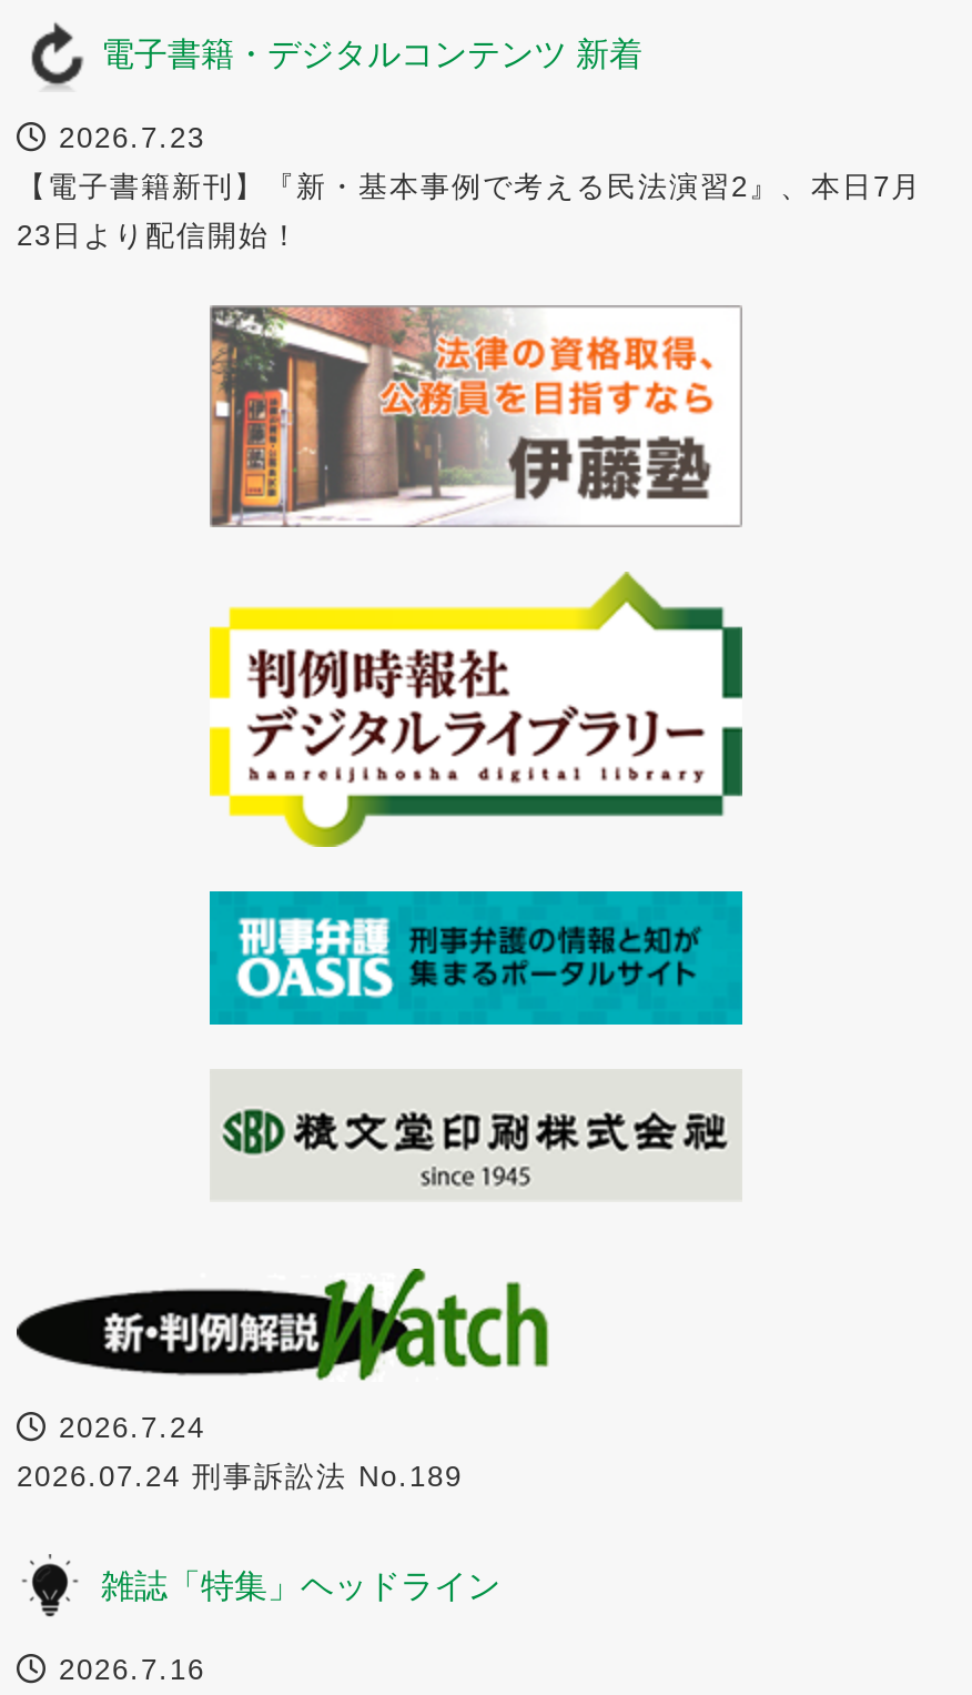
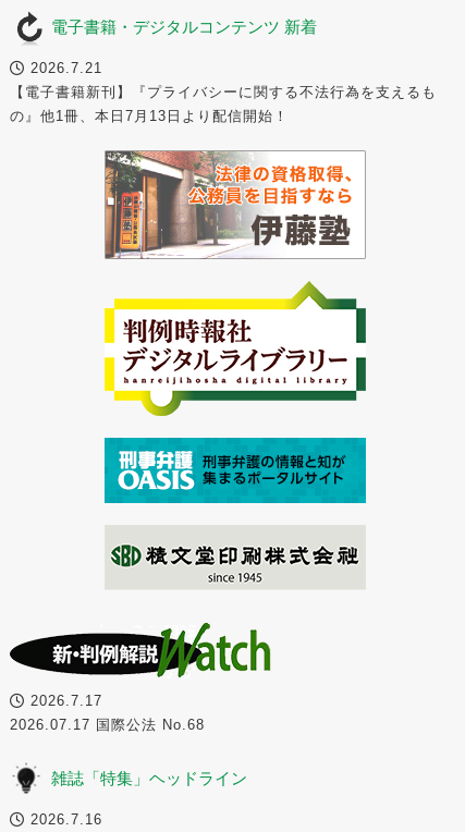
[48,120,205,154] 2026.7.23 -> [25,60,102,76] 2026.7.21
[17,169,922,202] 【電子書籍新刊】『新・基本事例で考える民法演習2』、本日7月 -> [10,84,437,100] 【電子書籍新刊】『プライバシーに関する不法行為を支えるも
[17,218,301,251] 23日より配信開始！ -> [10,107,289,124] の』他1冊、本日7月13日より配信開始！
[48,1410,205,1443] 2026.7.24 -> [25,692,102,709] 2026.7.17
[17,1459,494,1492] 2026.07.24 刑事訴訟法 No.189 -> [10,716,220,733] 2026.07.17 国際公法 No.68

